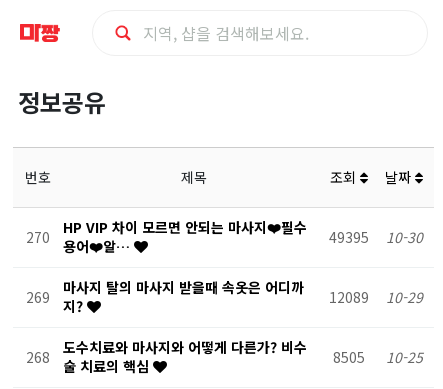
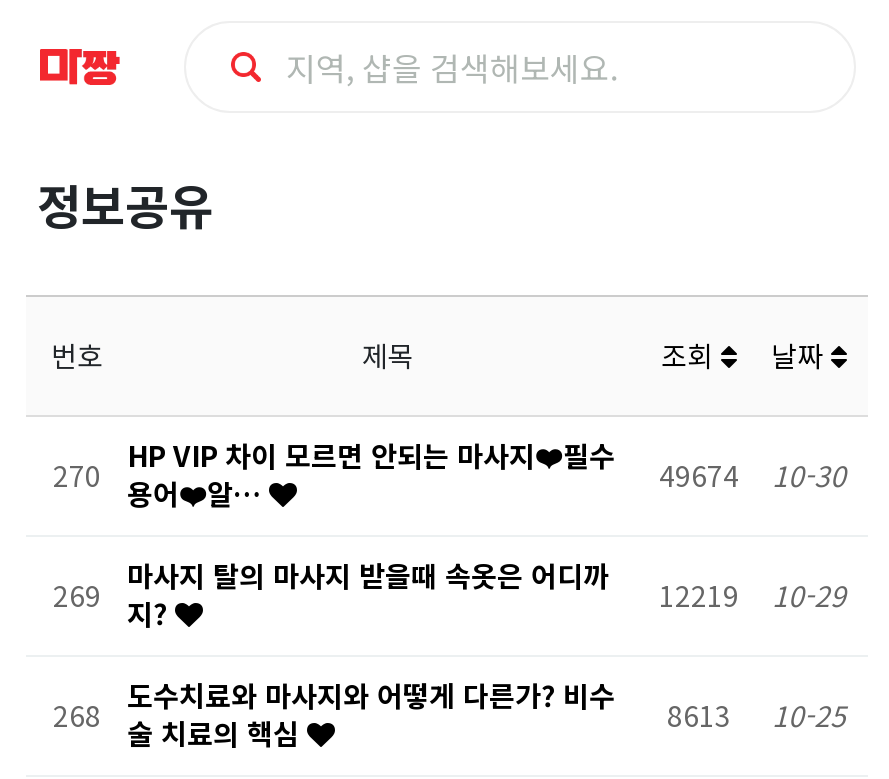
[329,227,369,247] 49395 -> [659,456,739,496] 49674
[329,287,369,307] 12089 -> [659,576,739,616] 12219
[26,337,423,376] 268 도수치료와 마사지와 어떻게 다른가? 비수 술 치료의 핵심 8505 10-25 -> [53,676,846,754] 268 도수치료와 마사지와 어떻게 다른가? 비수 술 치료의 핵심 8613 10-25

